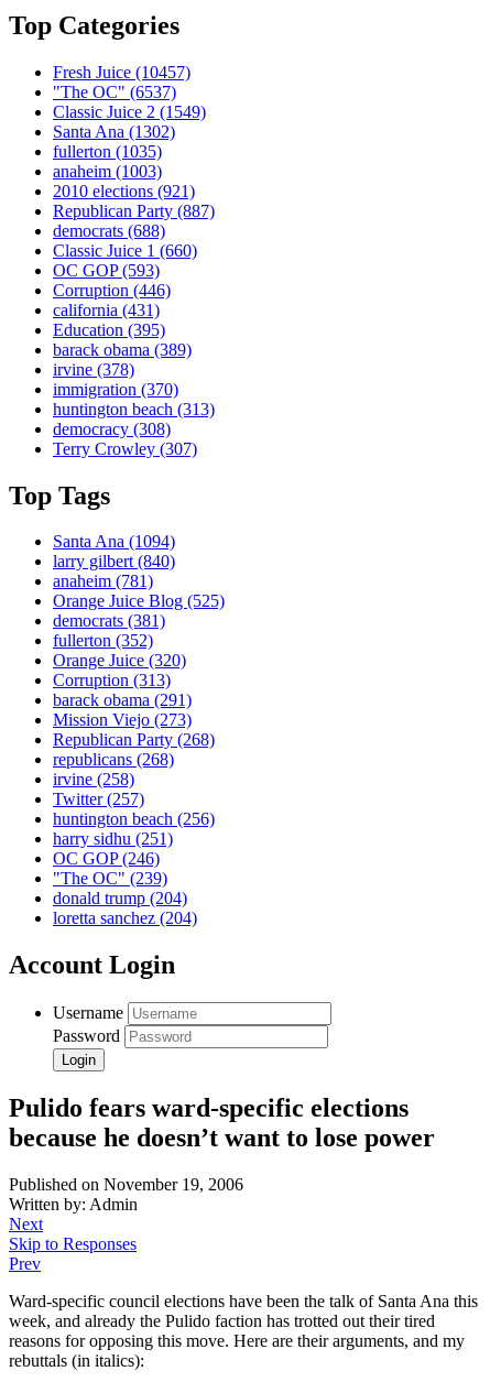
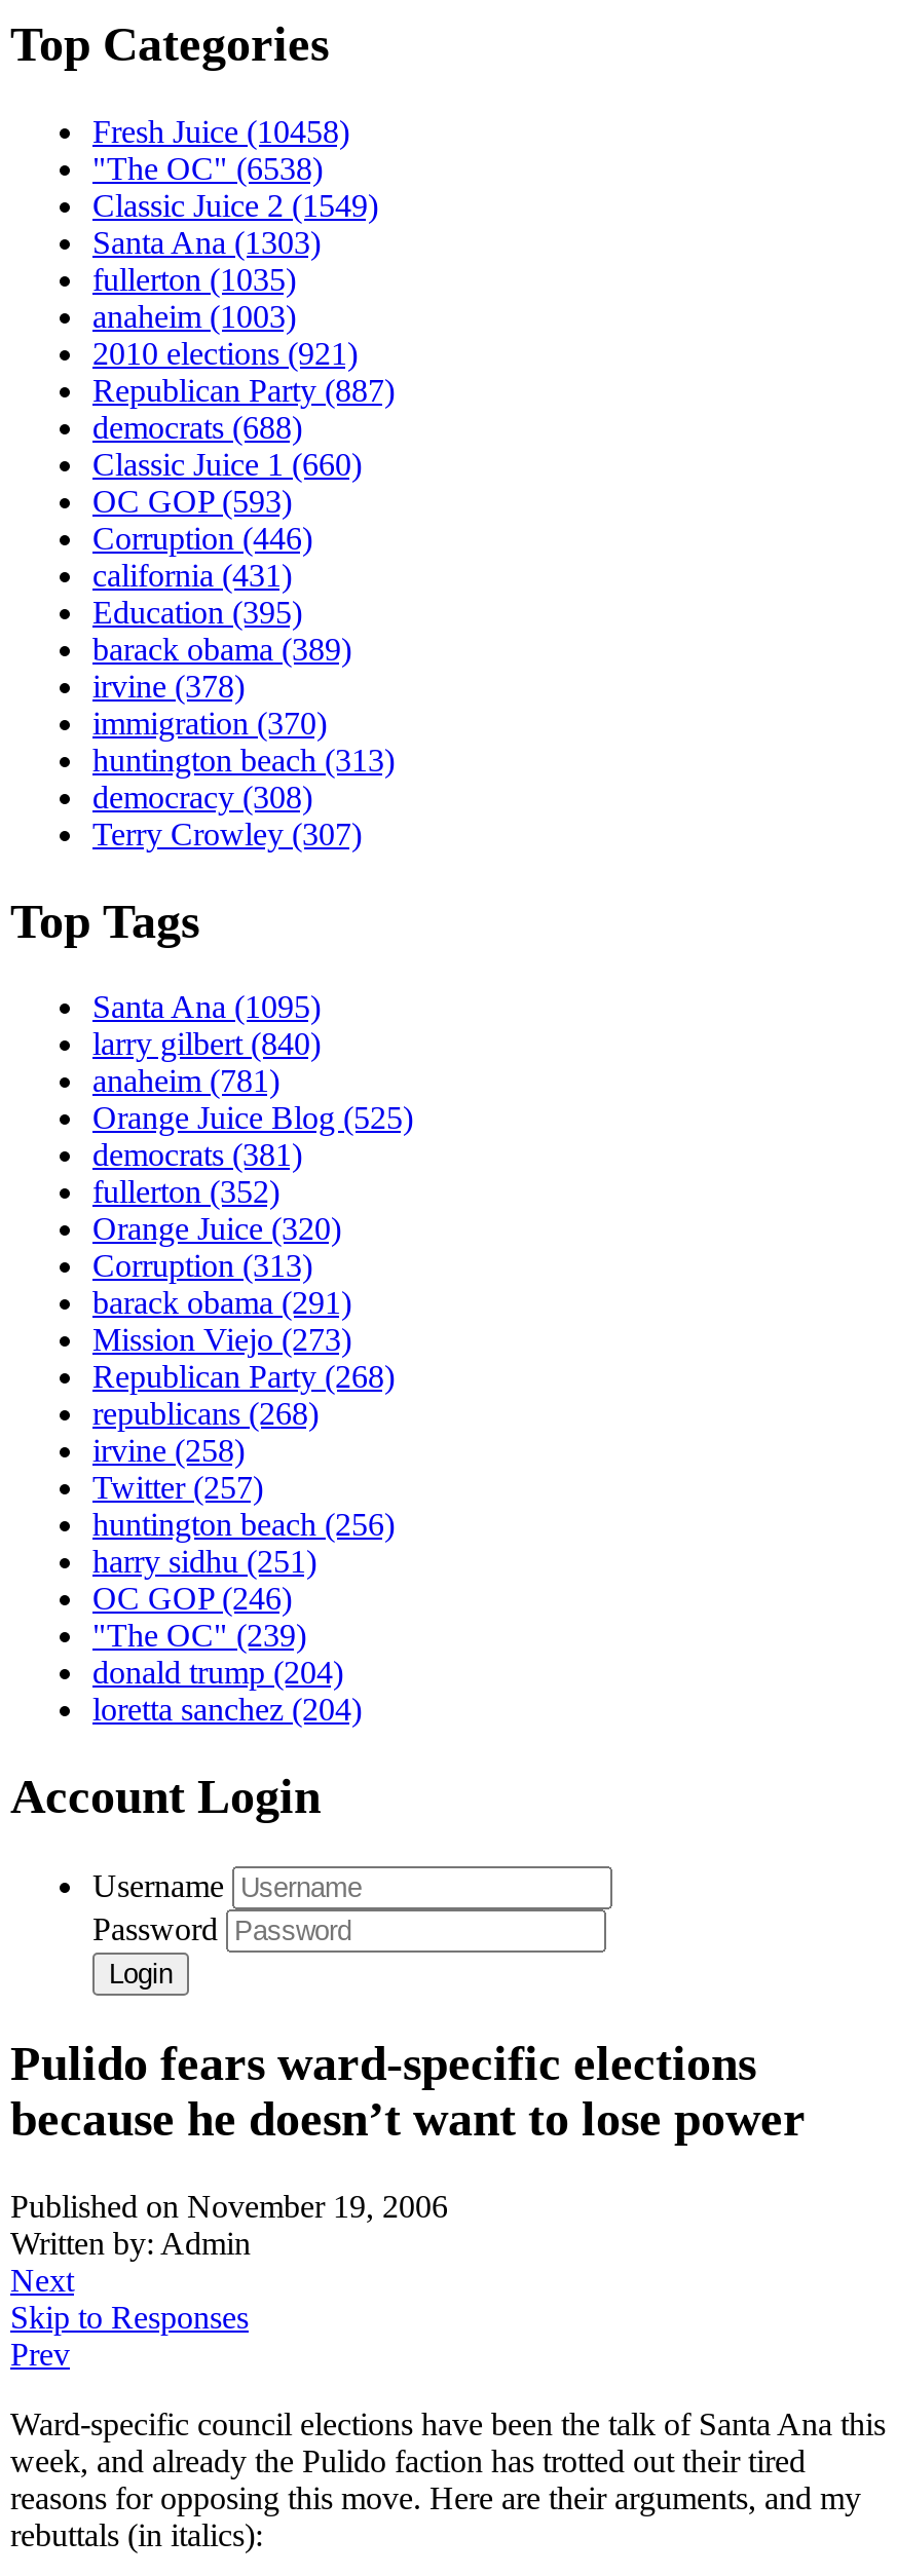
[53,62,190,81] Fresh Juice (10457) -> [92,113,349,148] Fresh Juice (10458)
[53,82,176,101] "The OC" (6537) -> [92,150,323,185] "The OC" (6538)
[53,122,175,141] Santa Ana (1302) -> [92,224,321,259] Santa Ana (1303)
[53,532,175,551] Santa Ana (1094) -> [92,990,321,1025] Santa Ana (1095)

